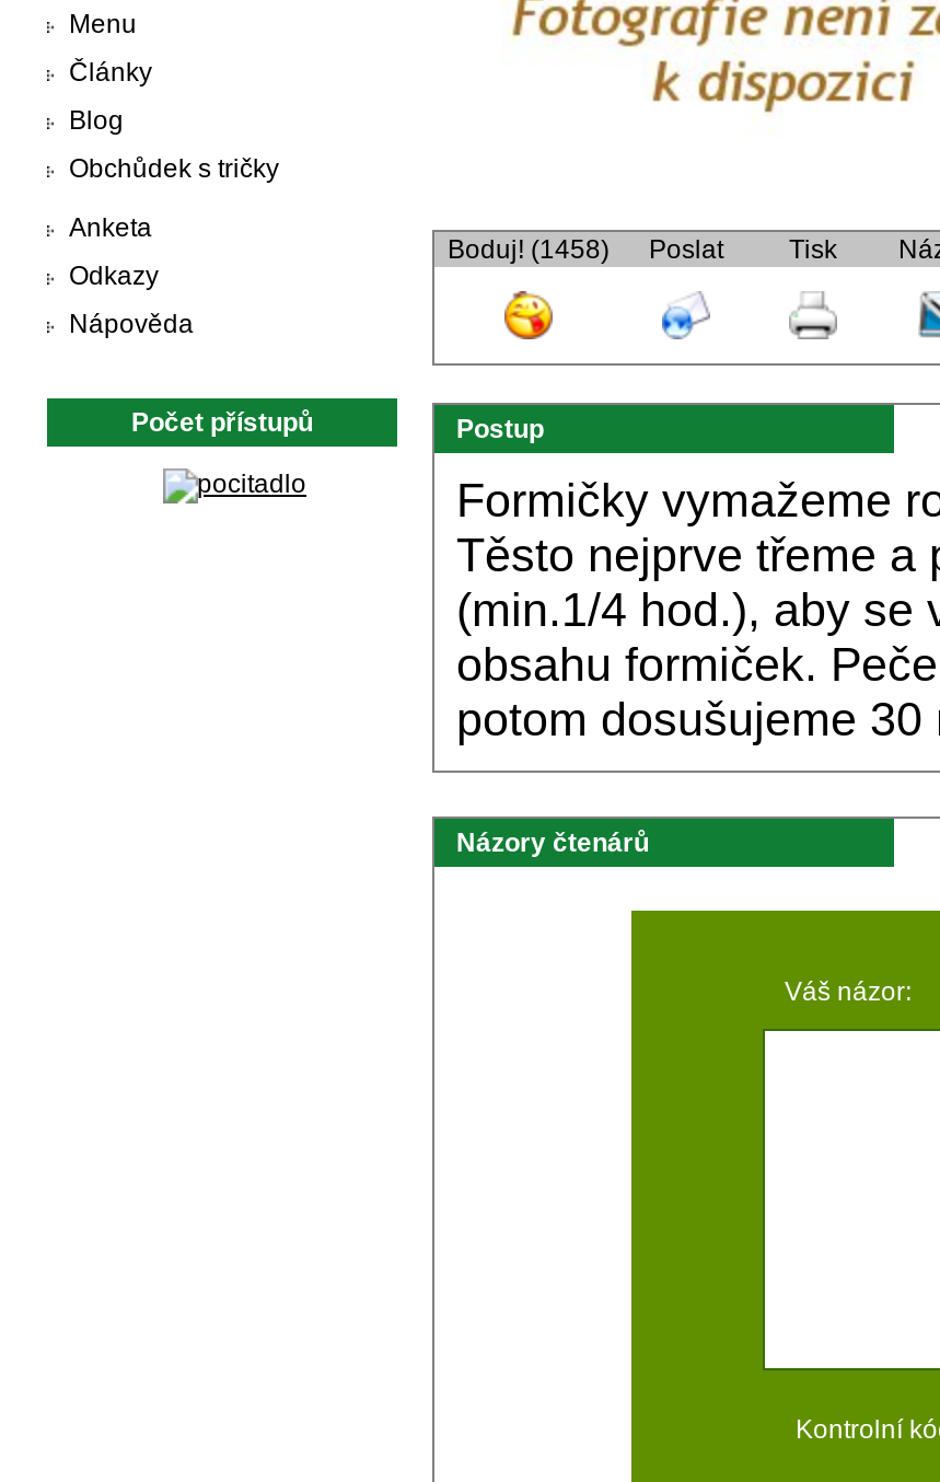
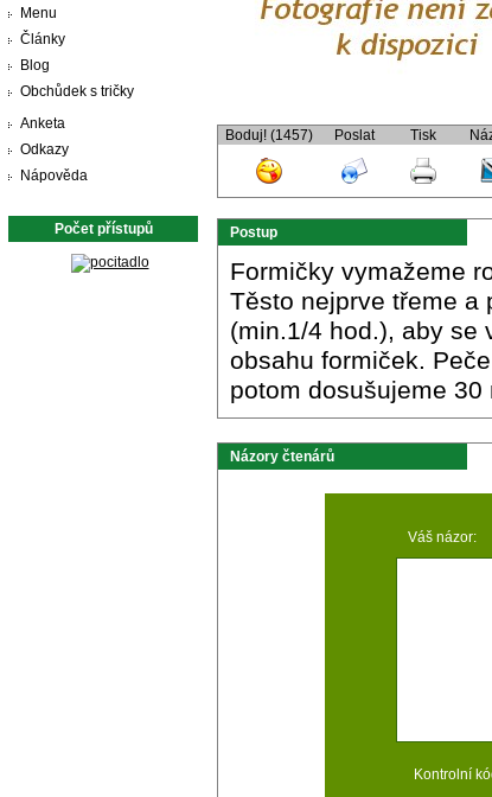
[448,234,723,265] Boduj! (1458) Poslat -> [225,127,375,144] Boduj! (1457) Poslat

